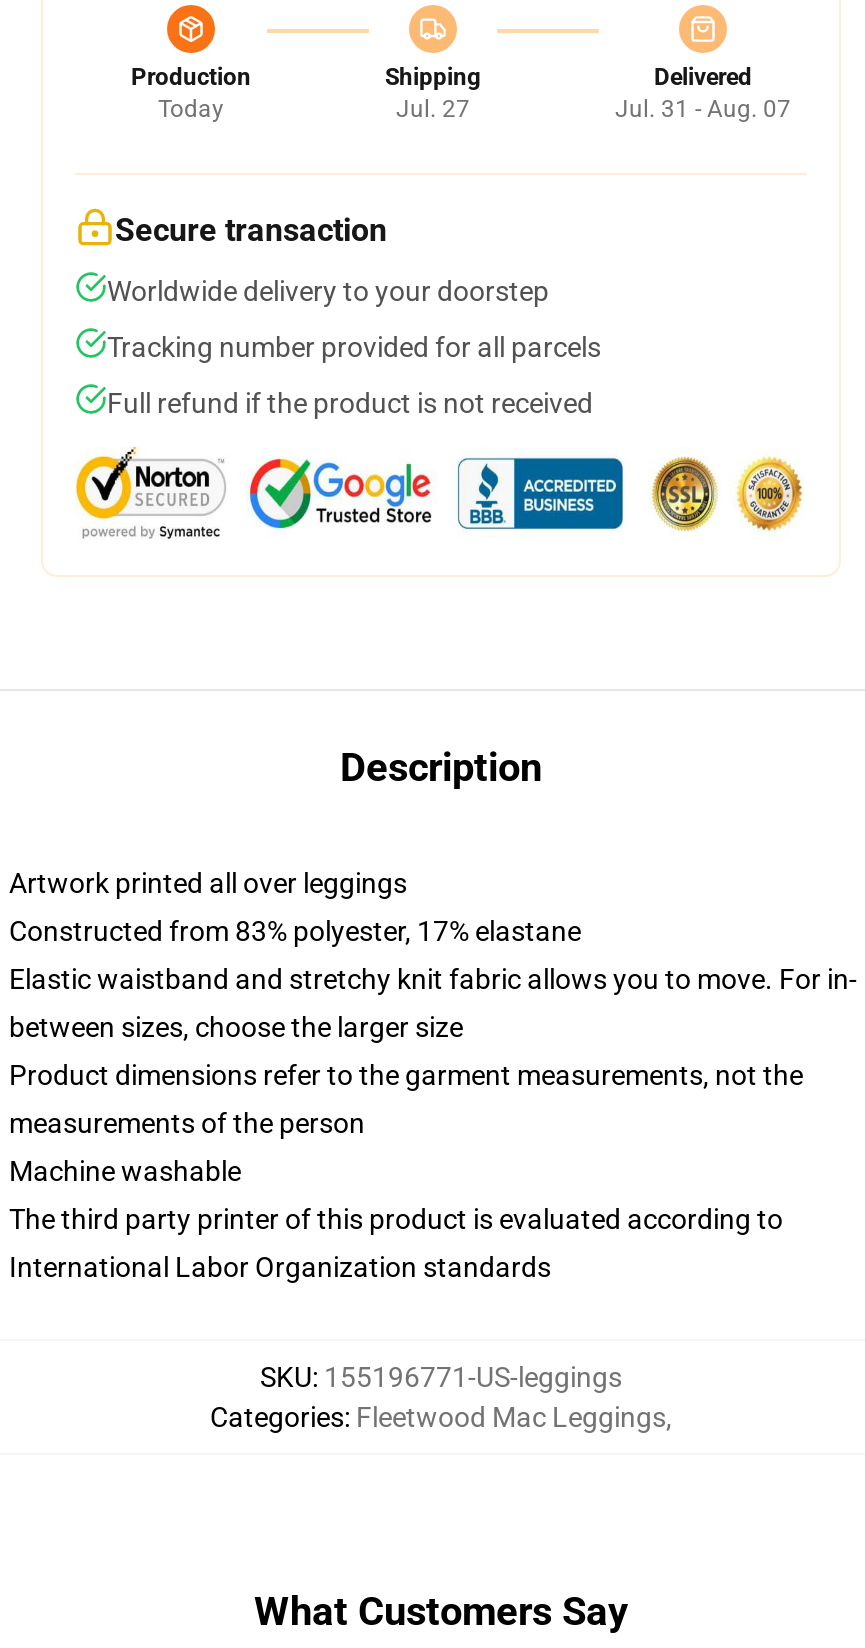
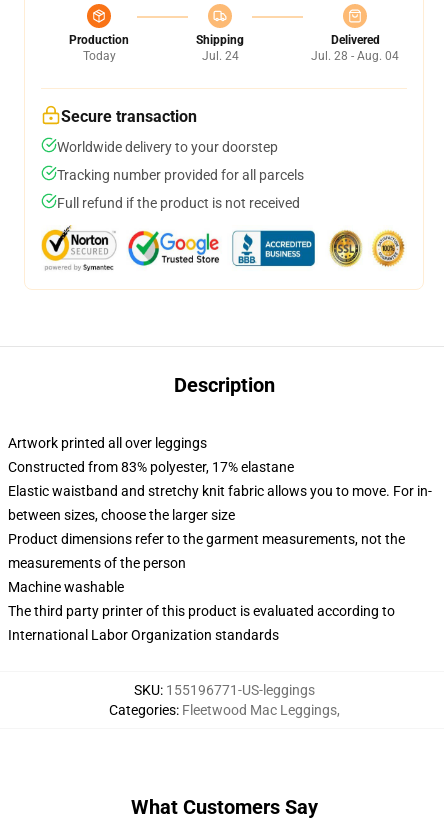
[396,95,470,123] Jul. 27 -> [201,49,238,63] Jul. 24
[615,95,791,123] Jul. 31 - Aug. 07 -> [311,49,399,63] Jul. 28 - Aug. 04

